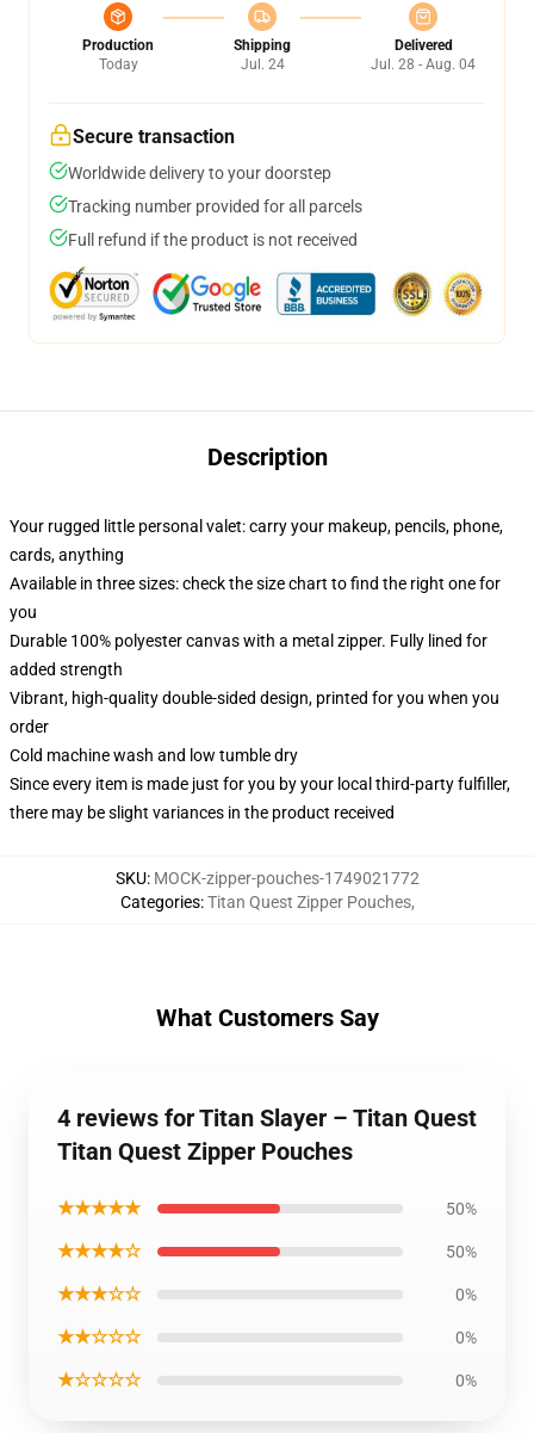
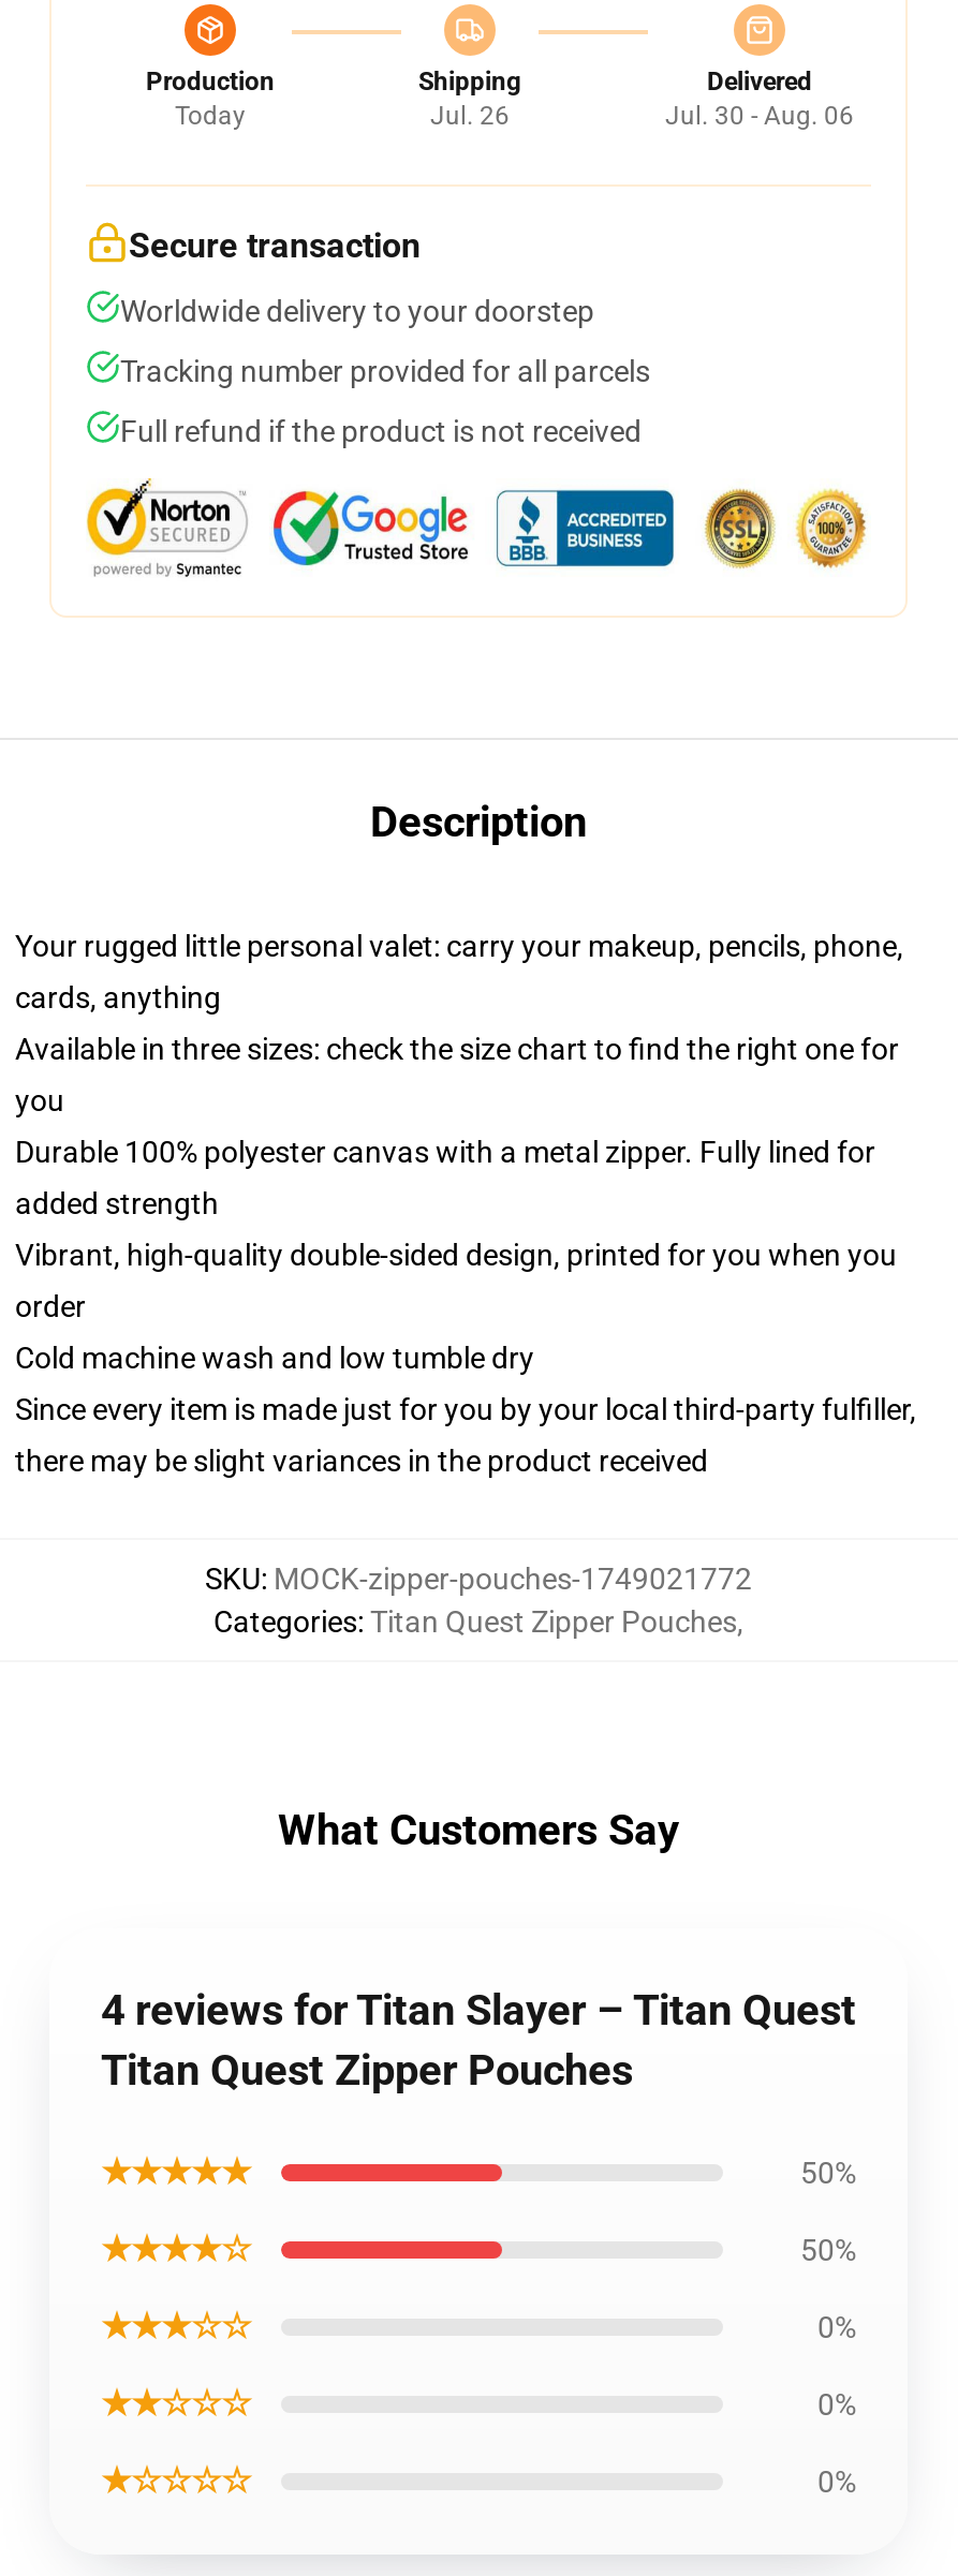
[240,56,284,73] Jul. 24 -> [430,101,510,131] Jul. 26
[371,56,476,73] Jul. 28 - Aug. 04 -> [665,101,854,131] Jul. 30 - Aug. 06

